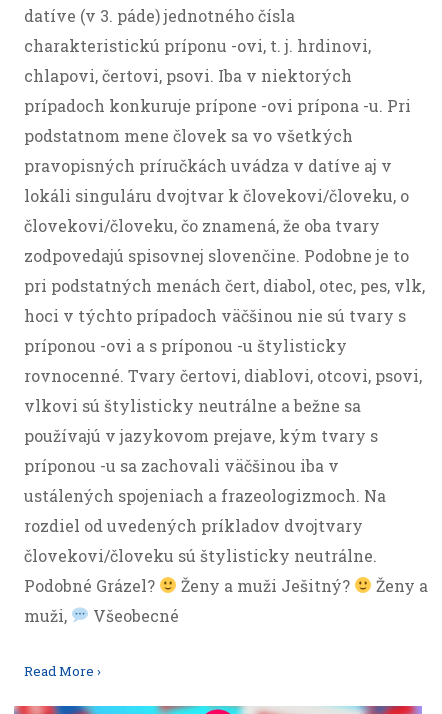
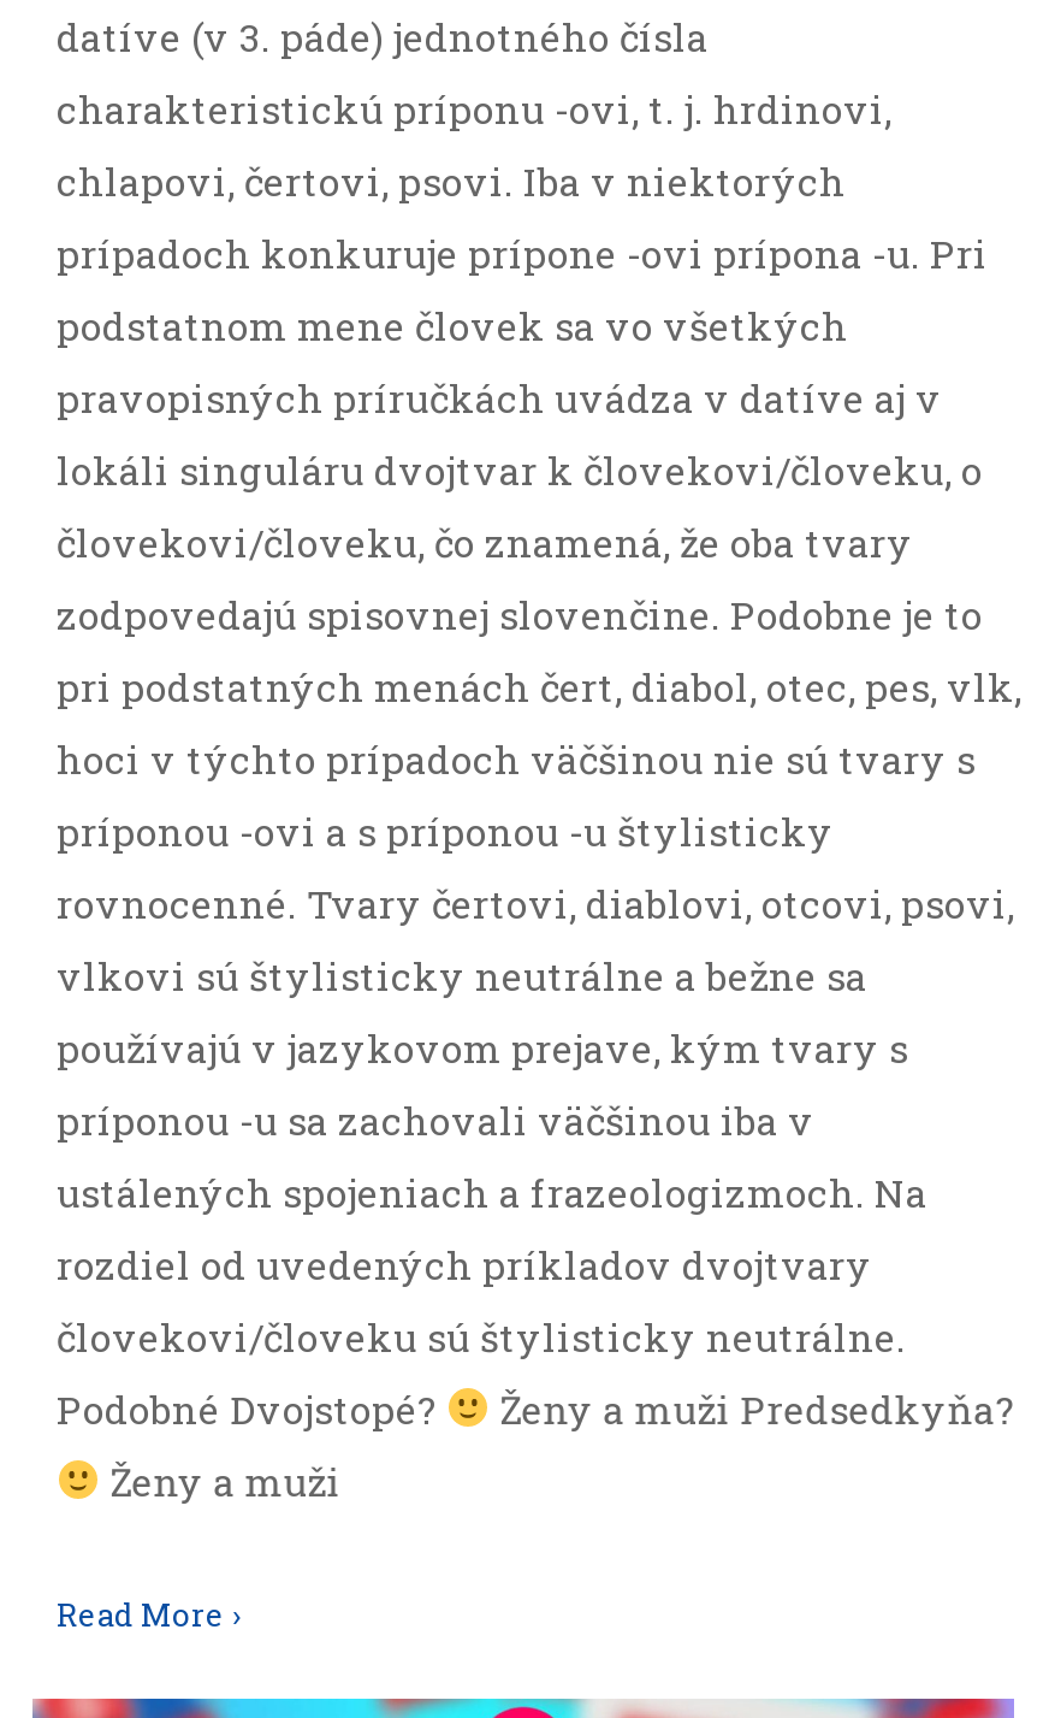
[24,575,428,626] Podobné Grázel? | Ženy a muži Ješitný? | Ženy a | muži, | Všeobecné -> [57,1382,1015,1505] Podobné Dvojstopé? | Ženy a muži Predsedkyňa? | Ženy a muži

